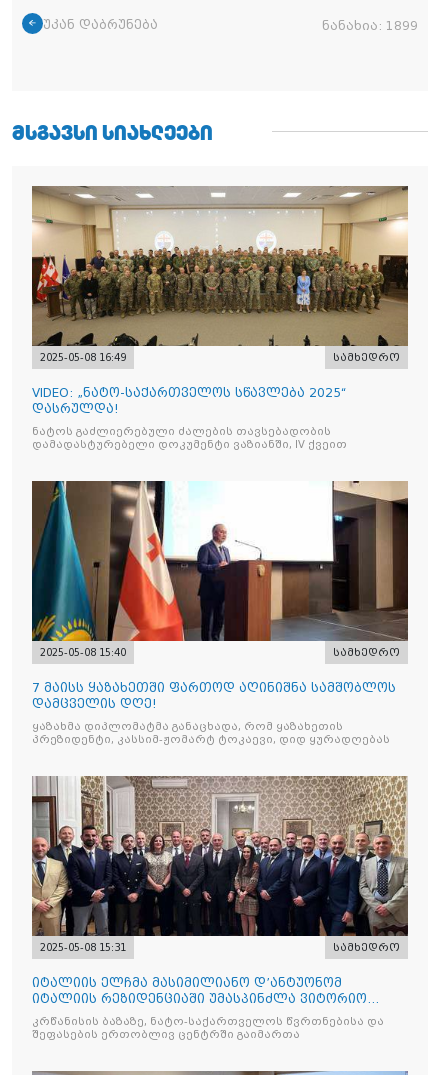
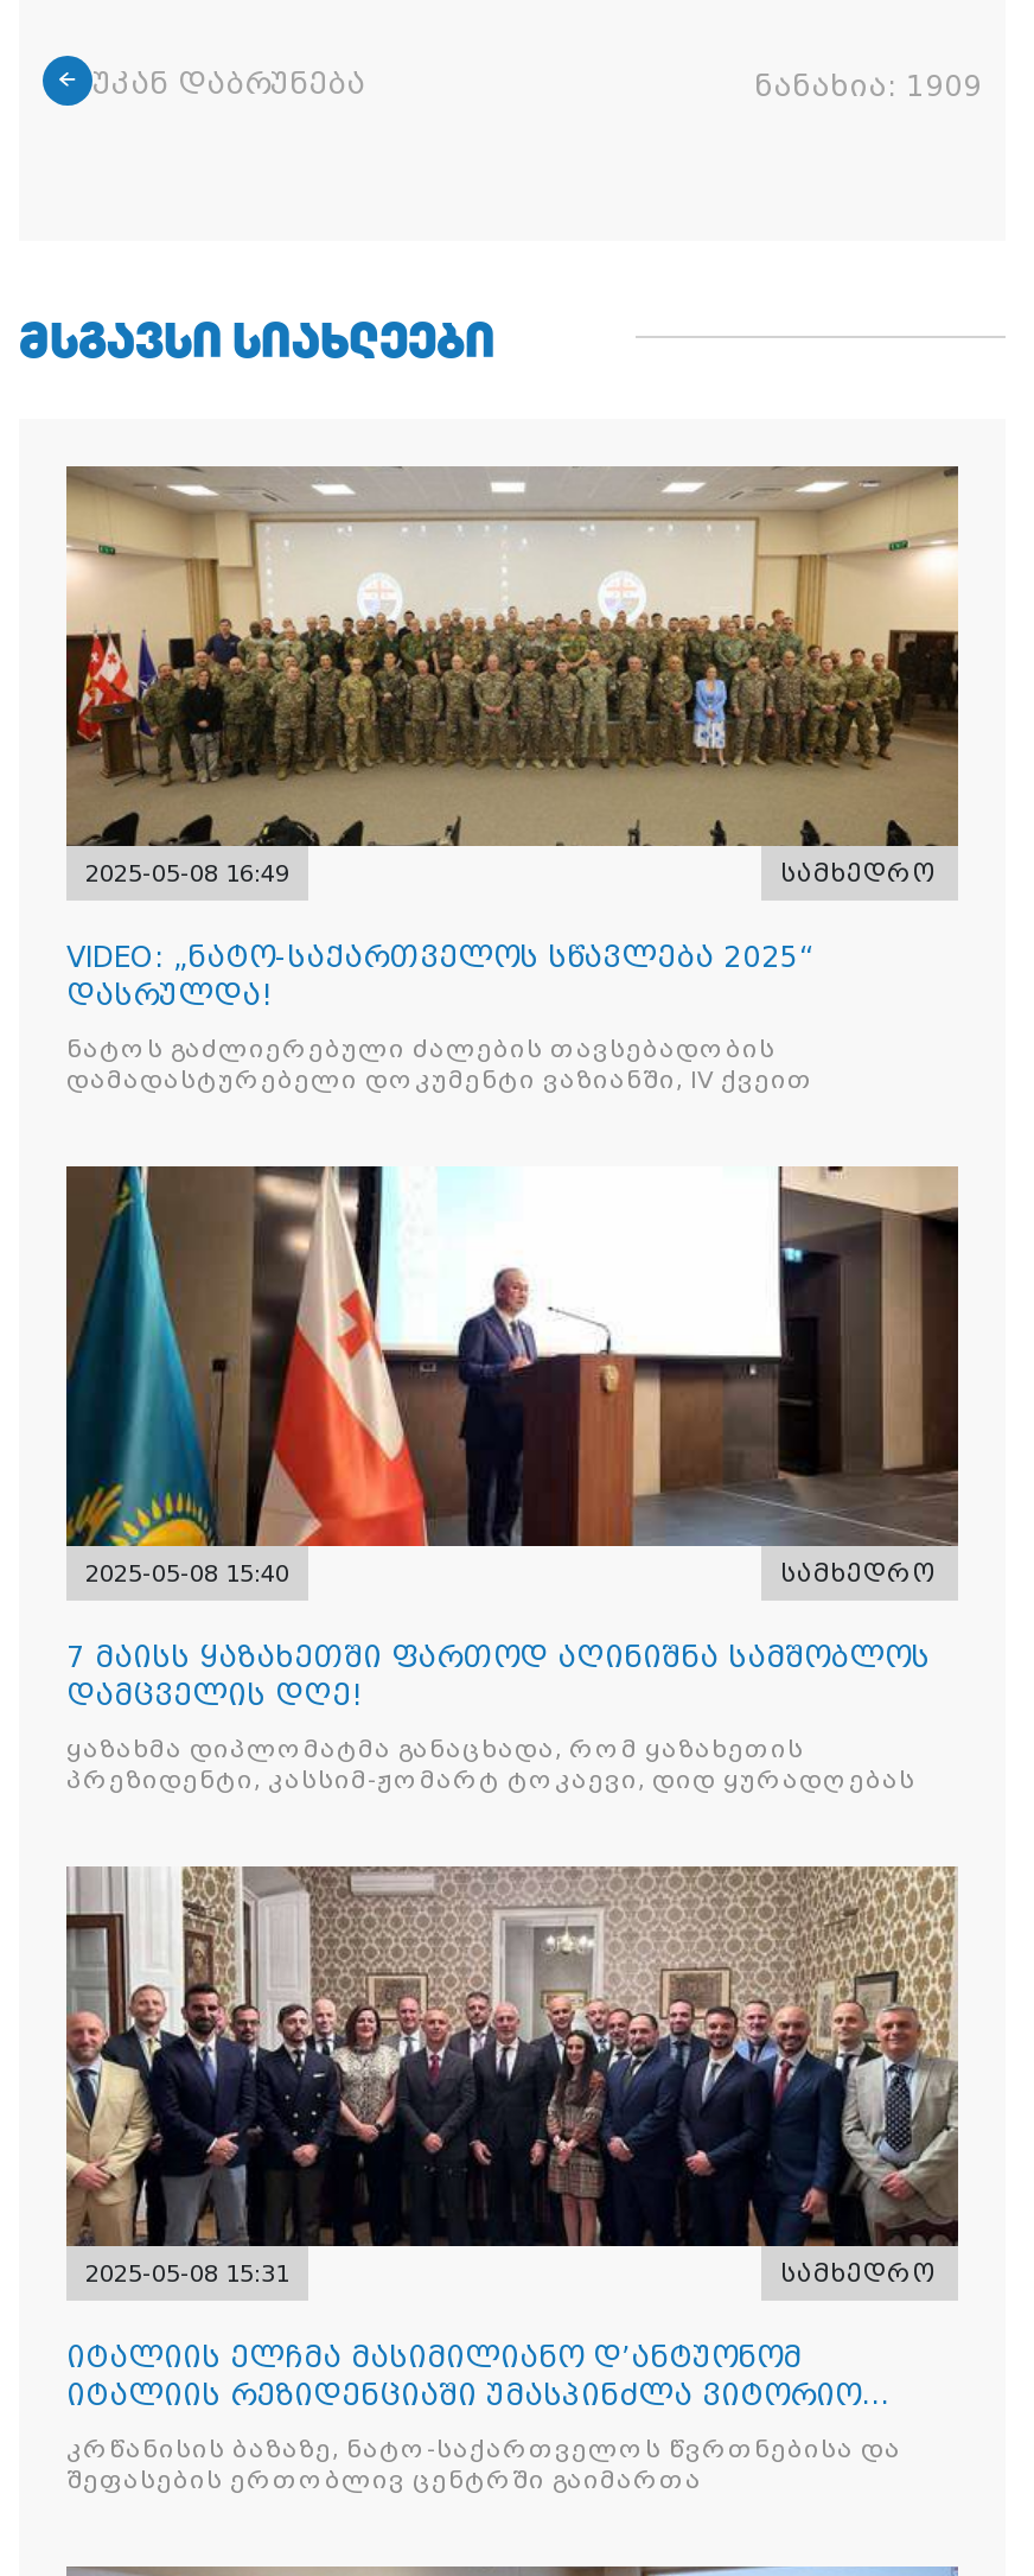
[322,18,418,32] ნანახია: 1899 -> [754,69,982,102] ნანახია: 1909

